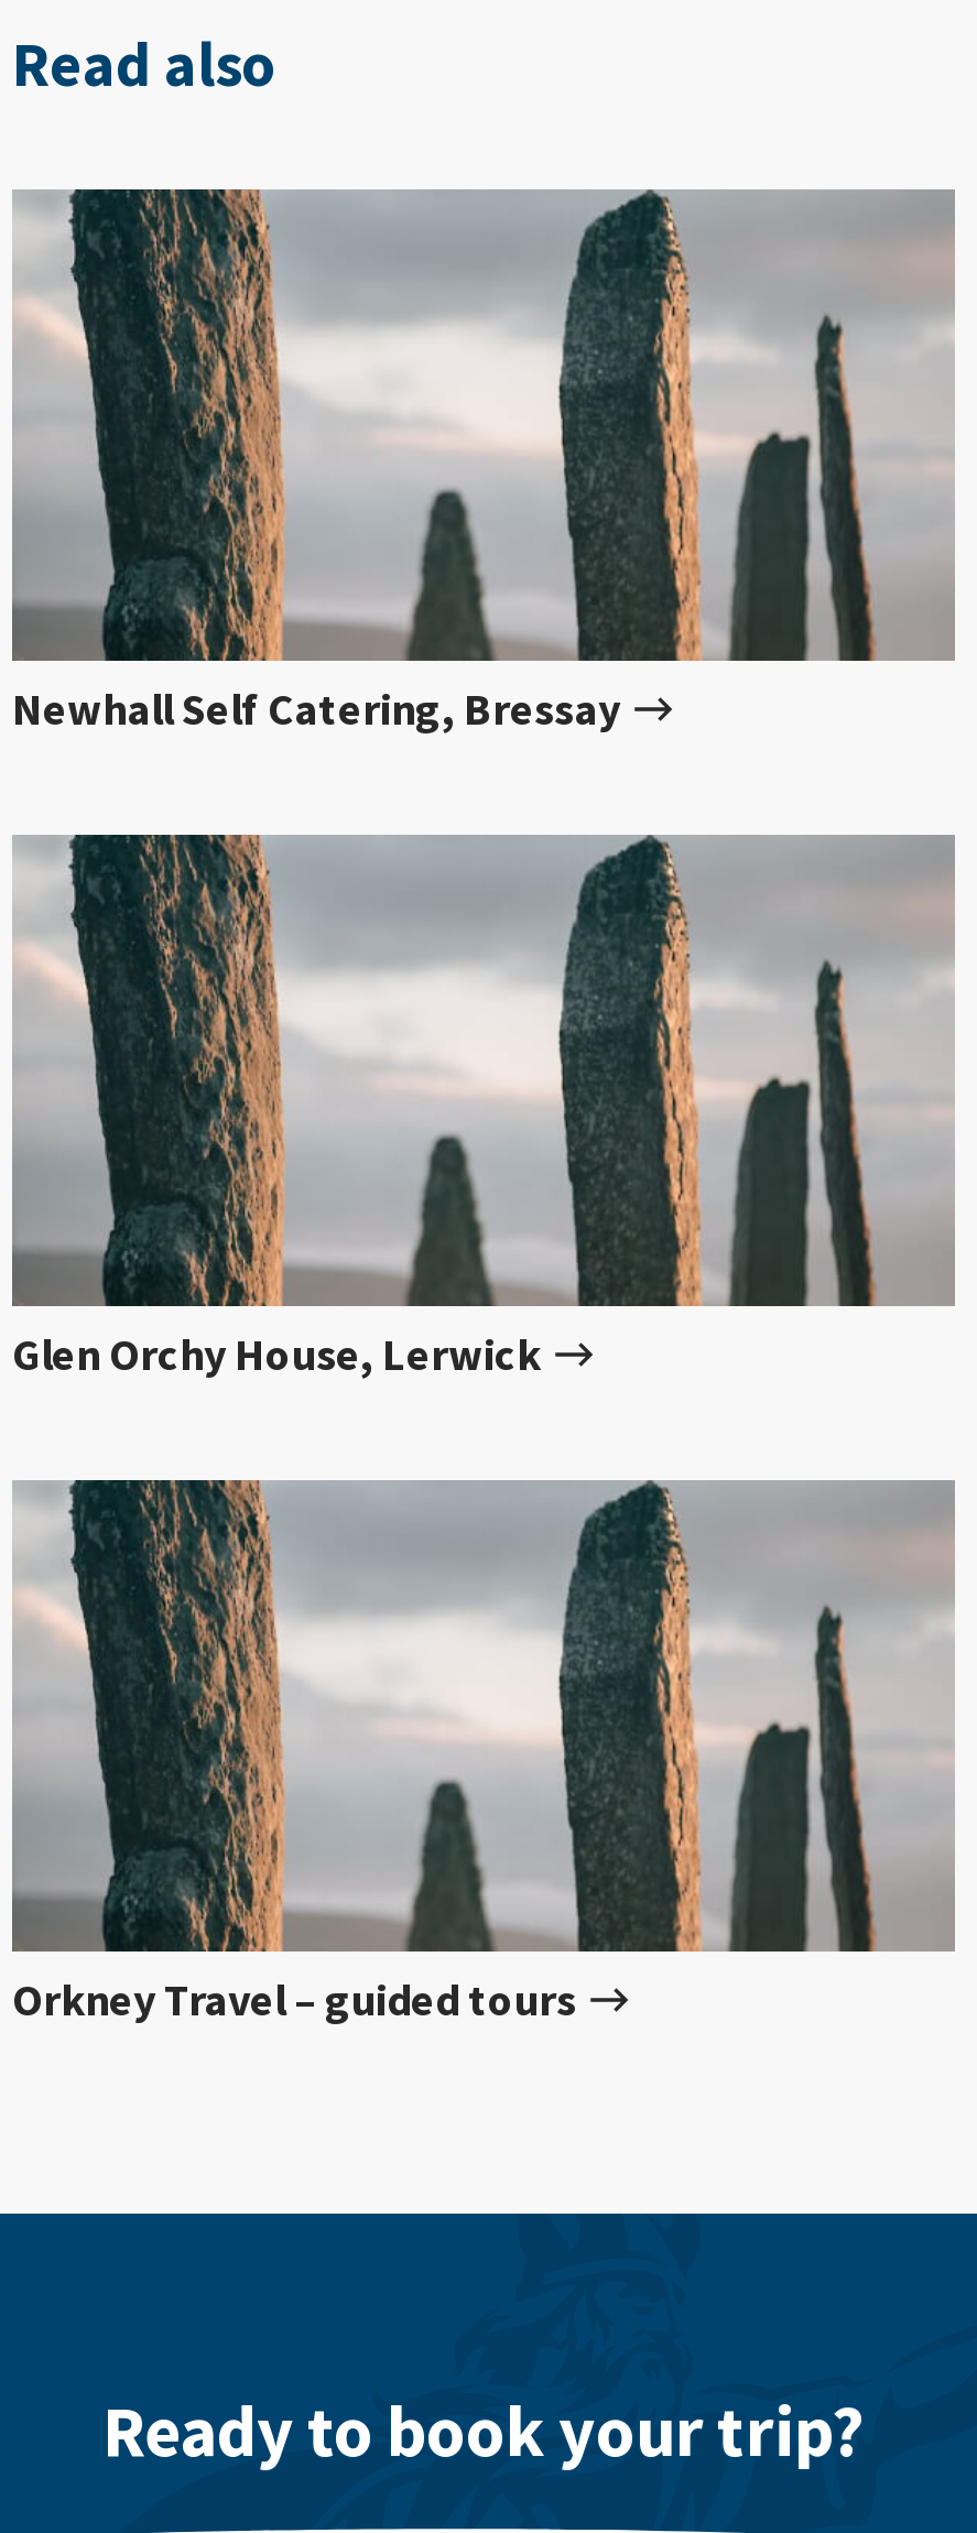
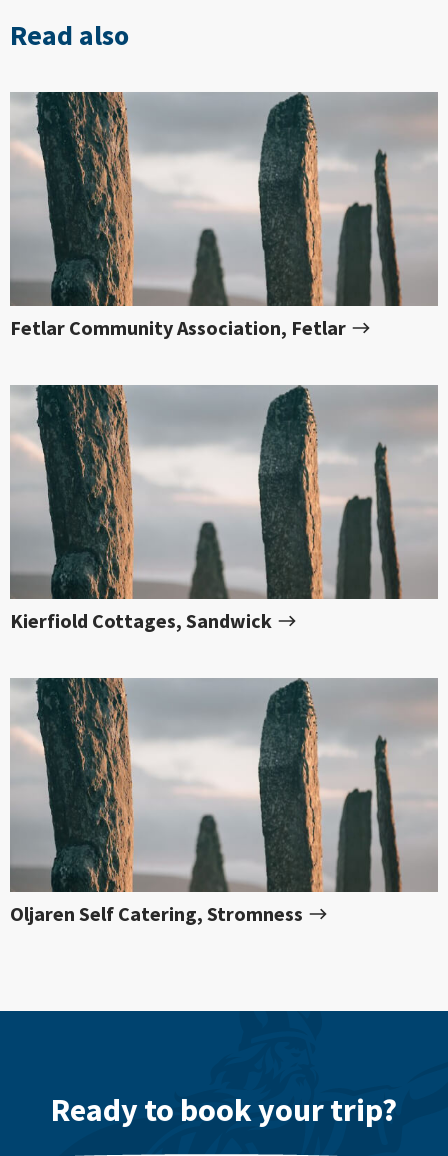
[12,680,620,735] Newhall Self Catering, Bressay -> [10,315,346,340] Fetlar Community Association, Fetlar
[12,1325,541,1380] Glen Orchy House, Lerwick -> [10,608,272,633] Kierfiold Cottages, Sandwick
[12,1971,576,2026] Orkney Travel – guided tours -> [10,901,303,926] Oljaren Self Catering, Stromness

